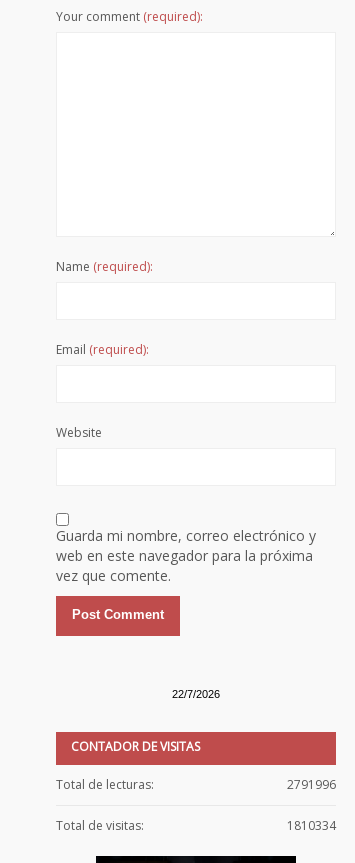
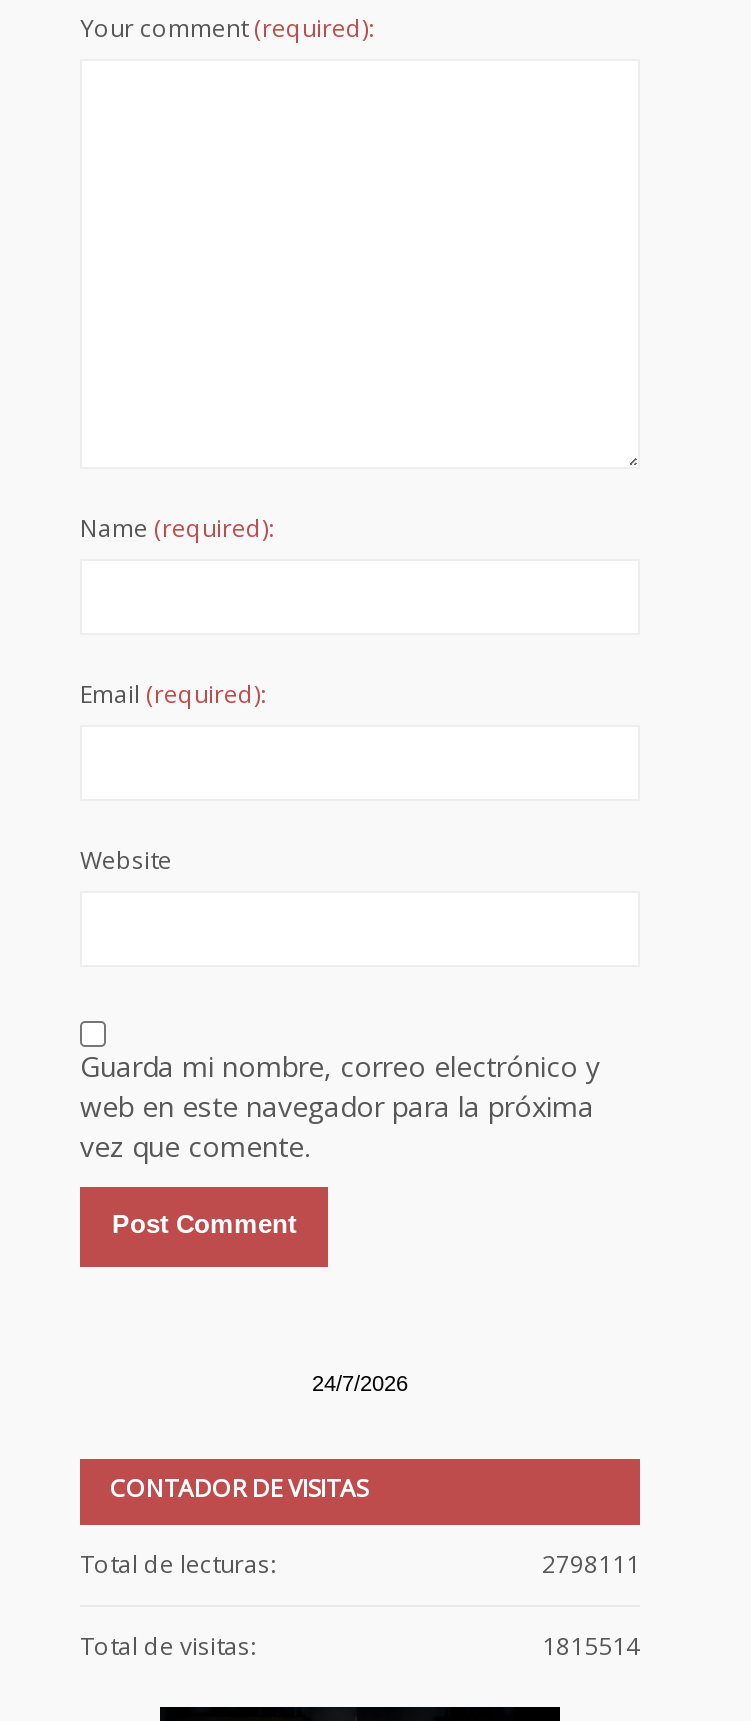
[172,688,220,700] 22/7/2026 -> [312,1372,408,1396] 24/7/2026
[287,776,336,793] 2791996 -> [542,1548,640,1582] 2798111
[287,817,336,834] 1810334 -> [542,1630,640,1664] 1815514

